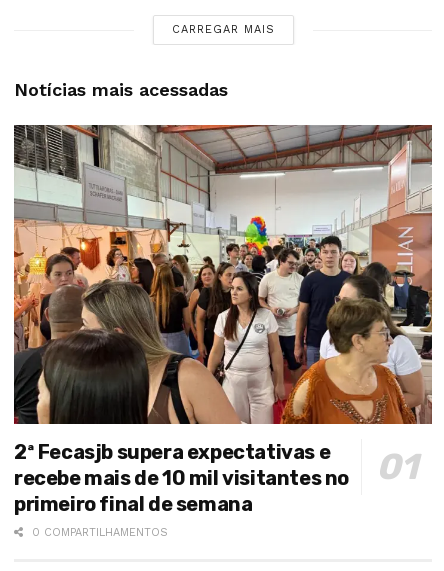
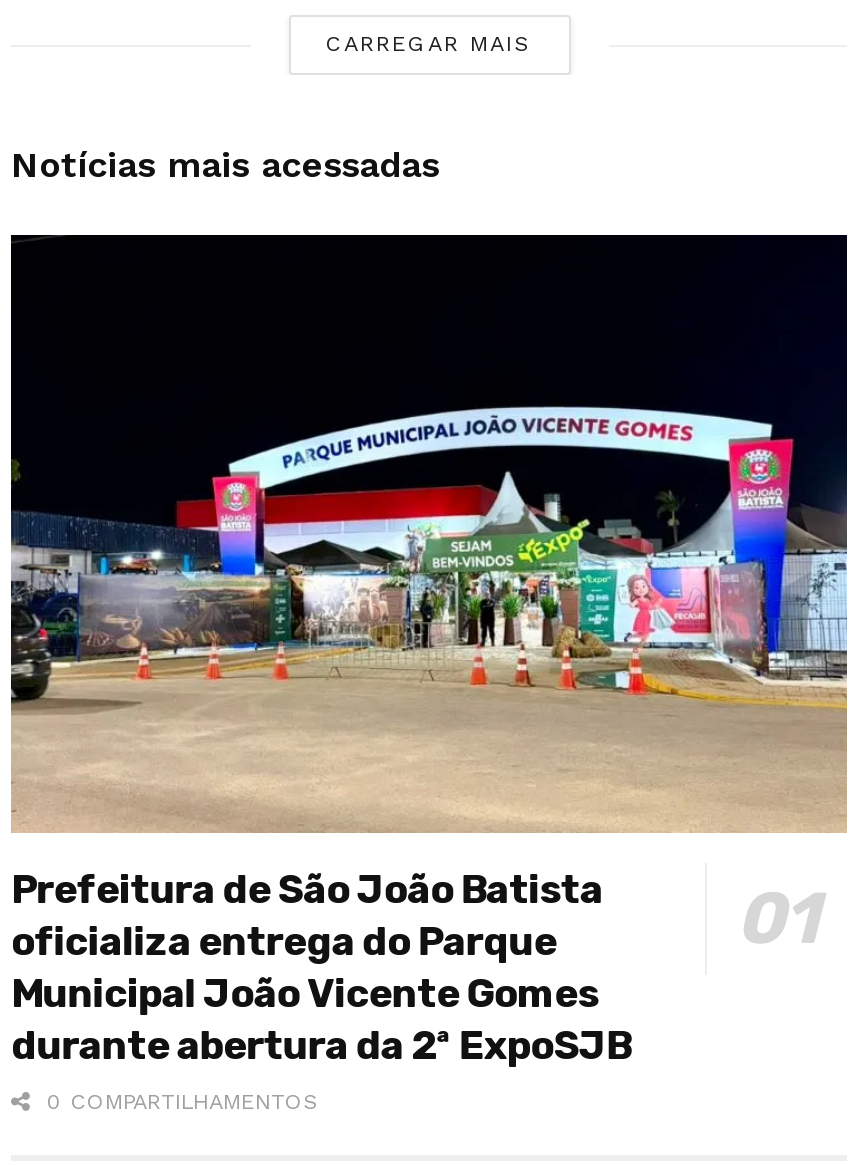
[13,124,433,516] [image] | 2ª Fecasjb supera expectativas e | recebe mais de 10 mil visitantes no | primeiro final de semana -> [9,233,849,1069] [image] | Prefeitura de São João Batista | oficializa entrega do Parque | Municipal João Vicente Gomes | durante abertura da 2ª ExpoSJB

